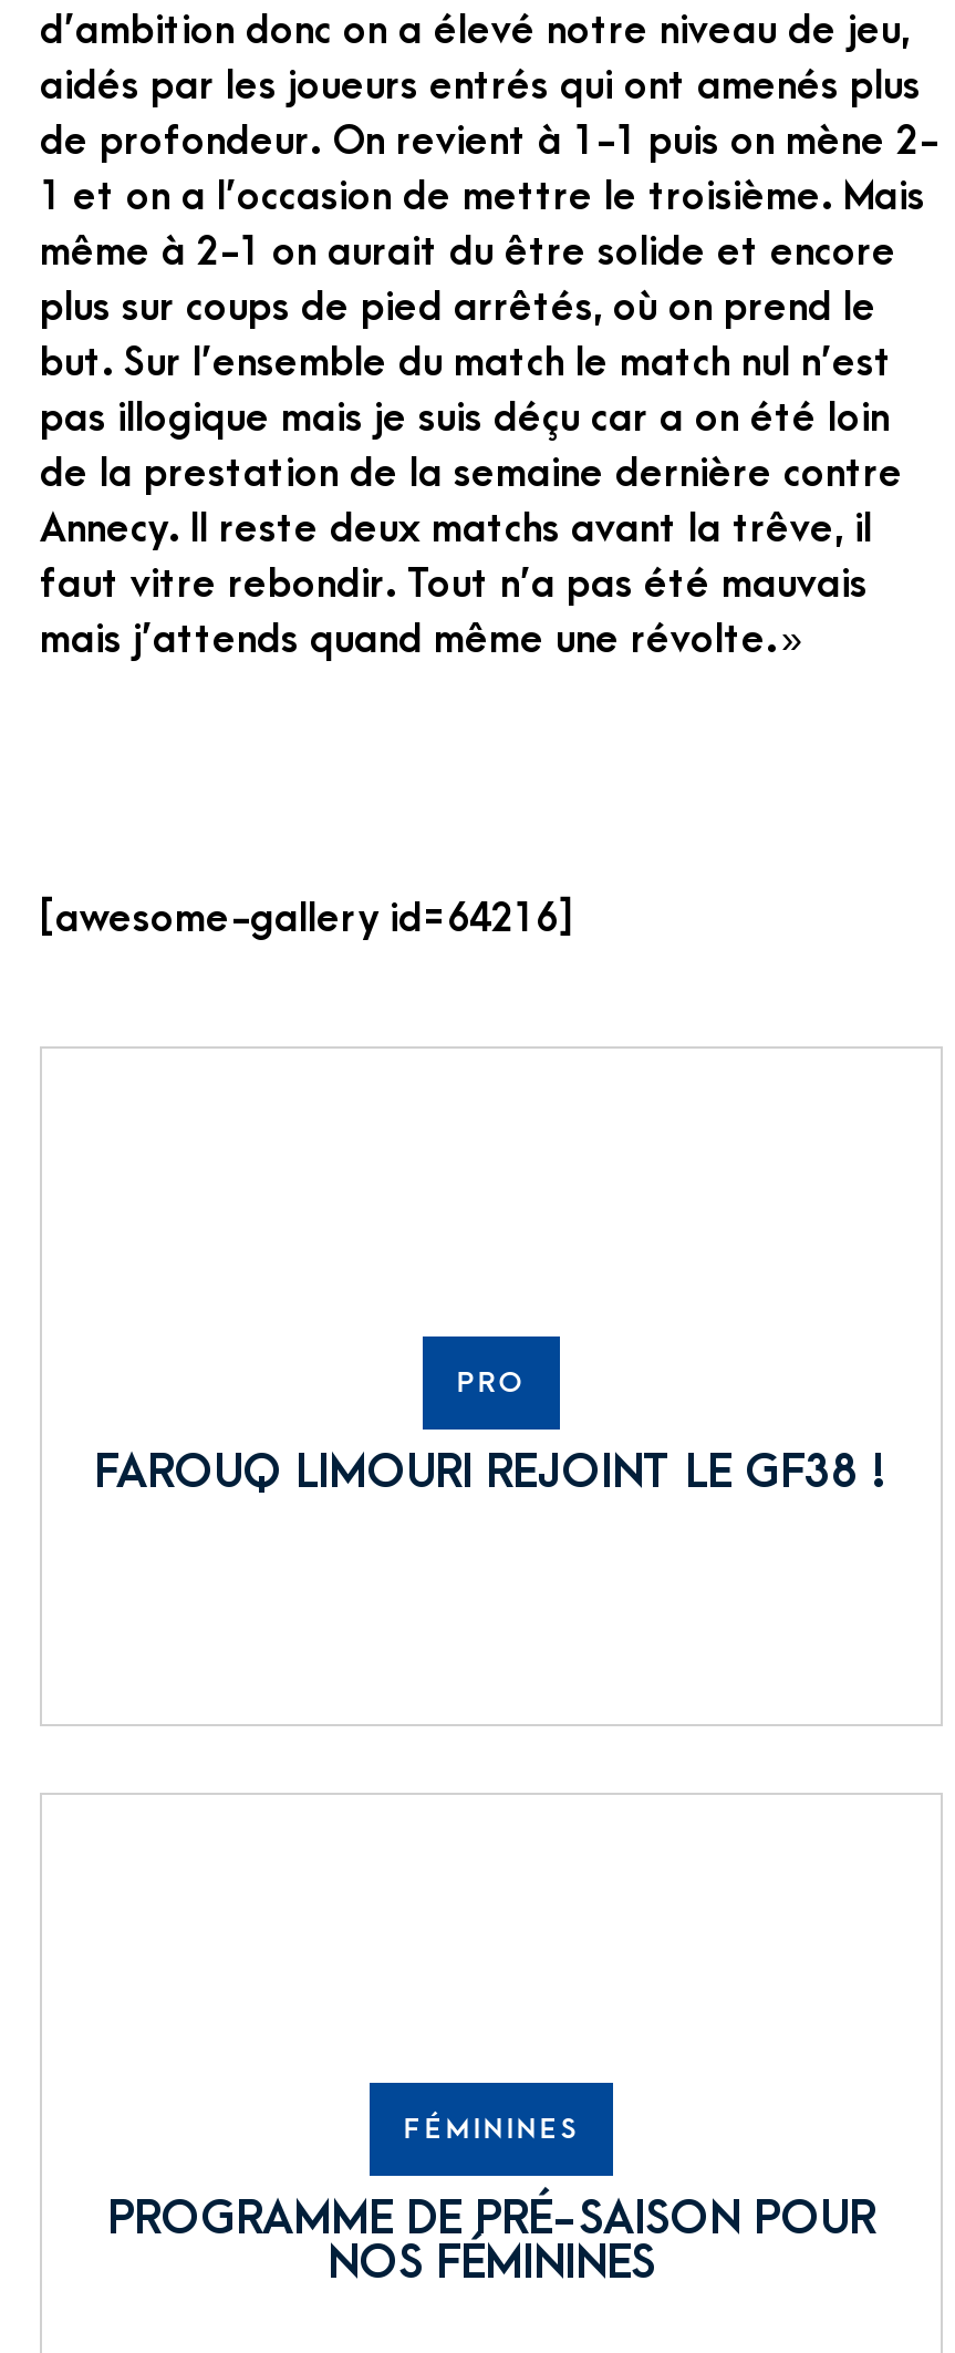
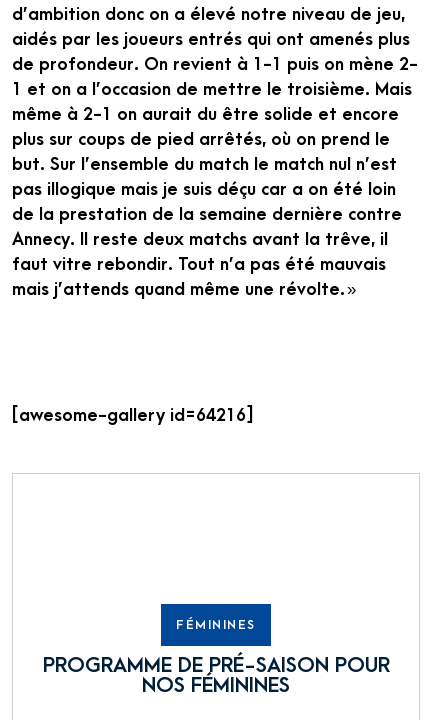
[94,1368,889,1499] PRO | FAROUQ LIMOURI REJOINT LE GF38 ! -> none

